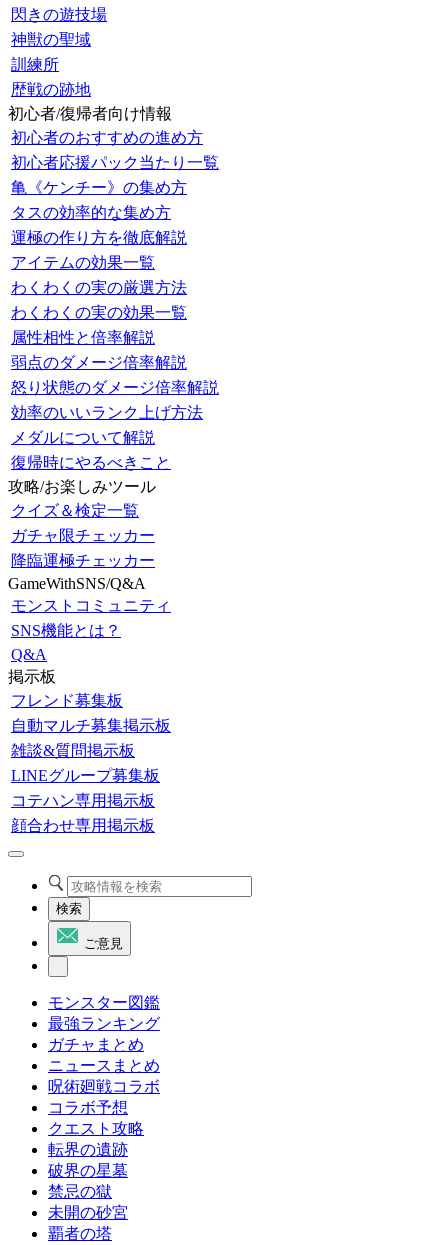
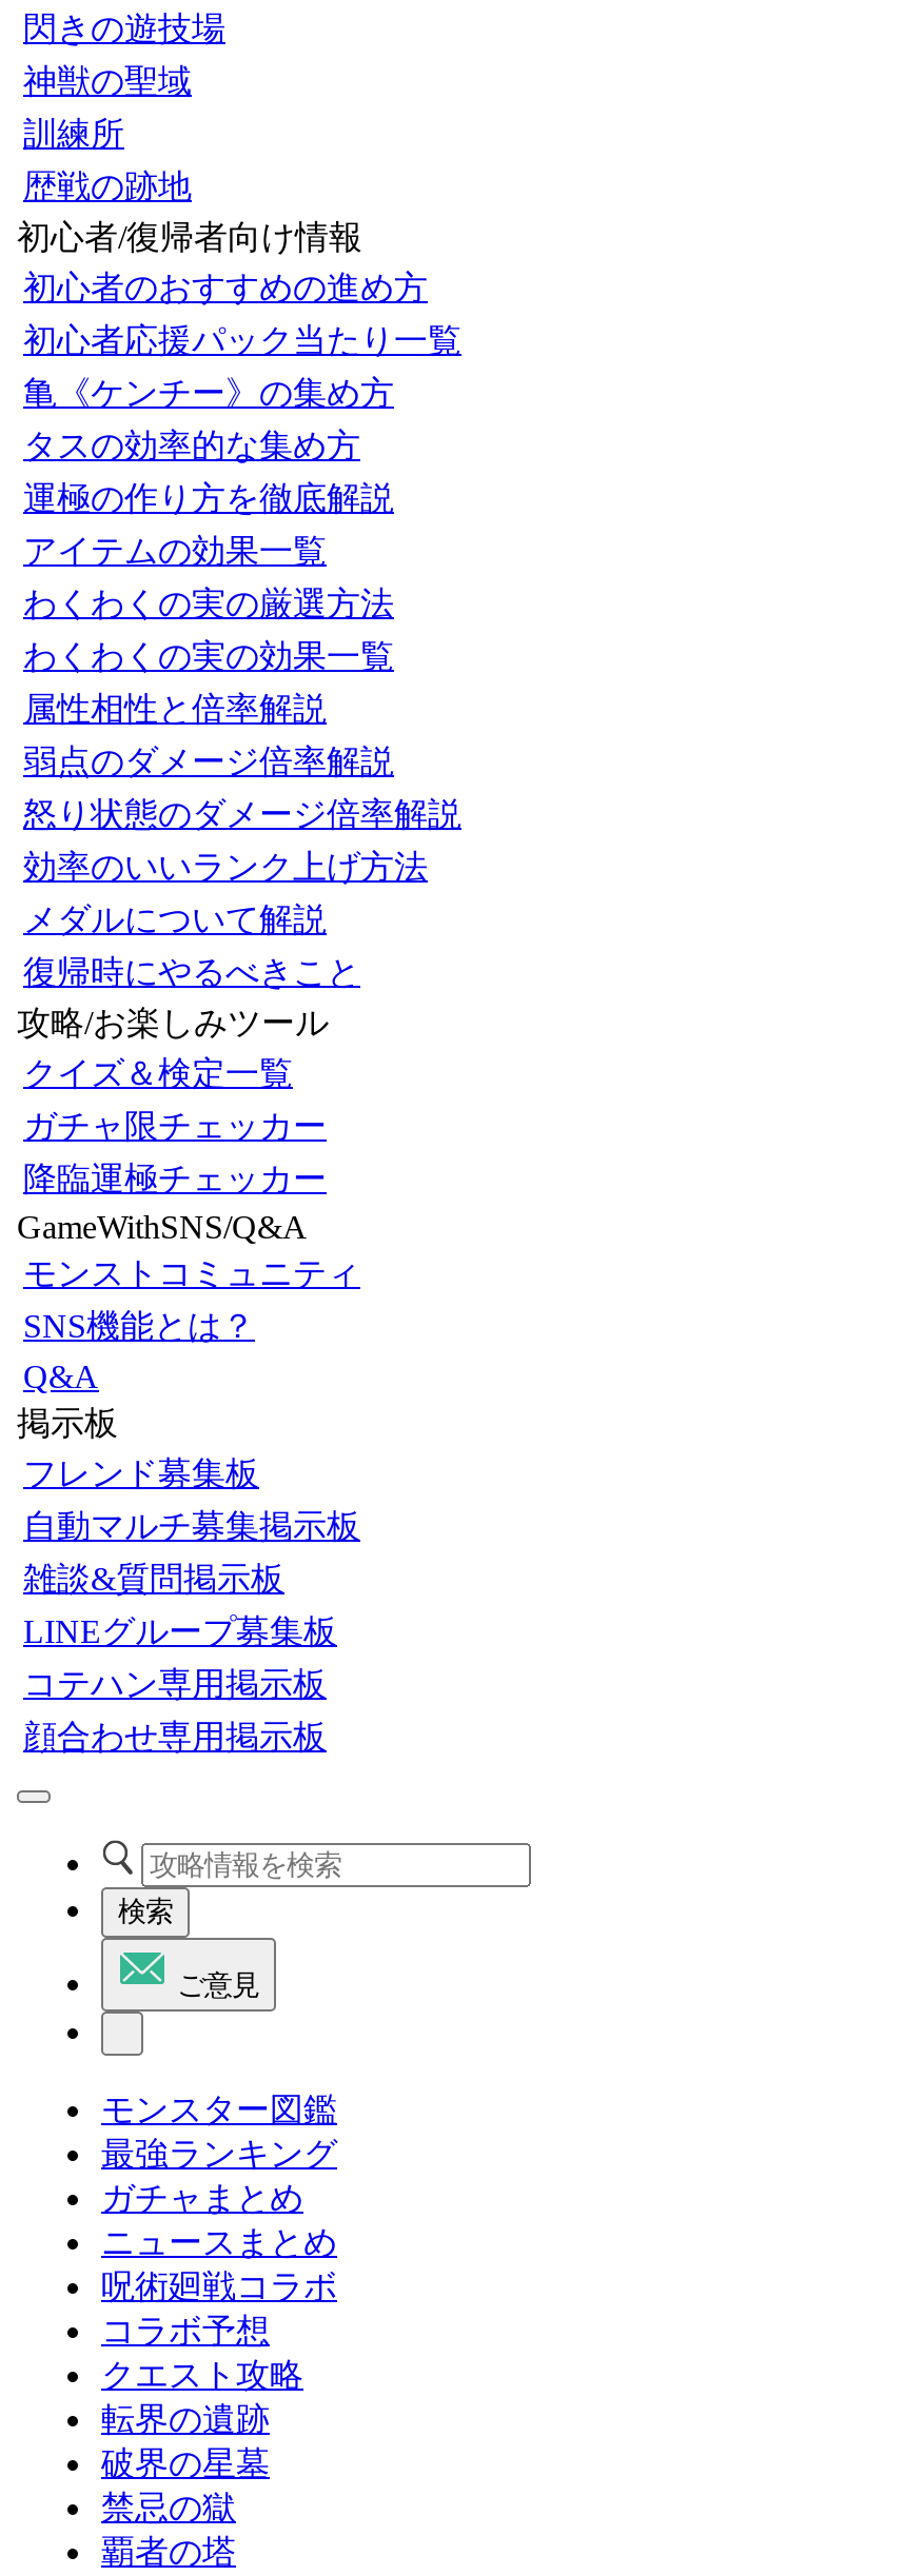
[48,1204,128,1221] 未開の砂宮 -> none

